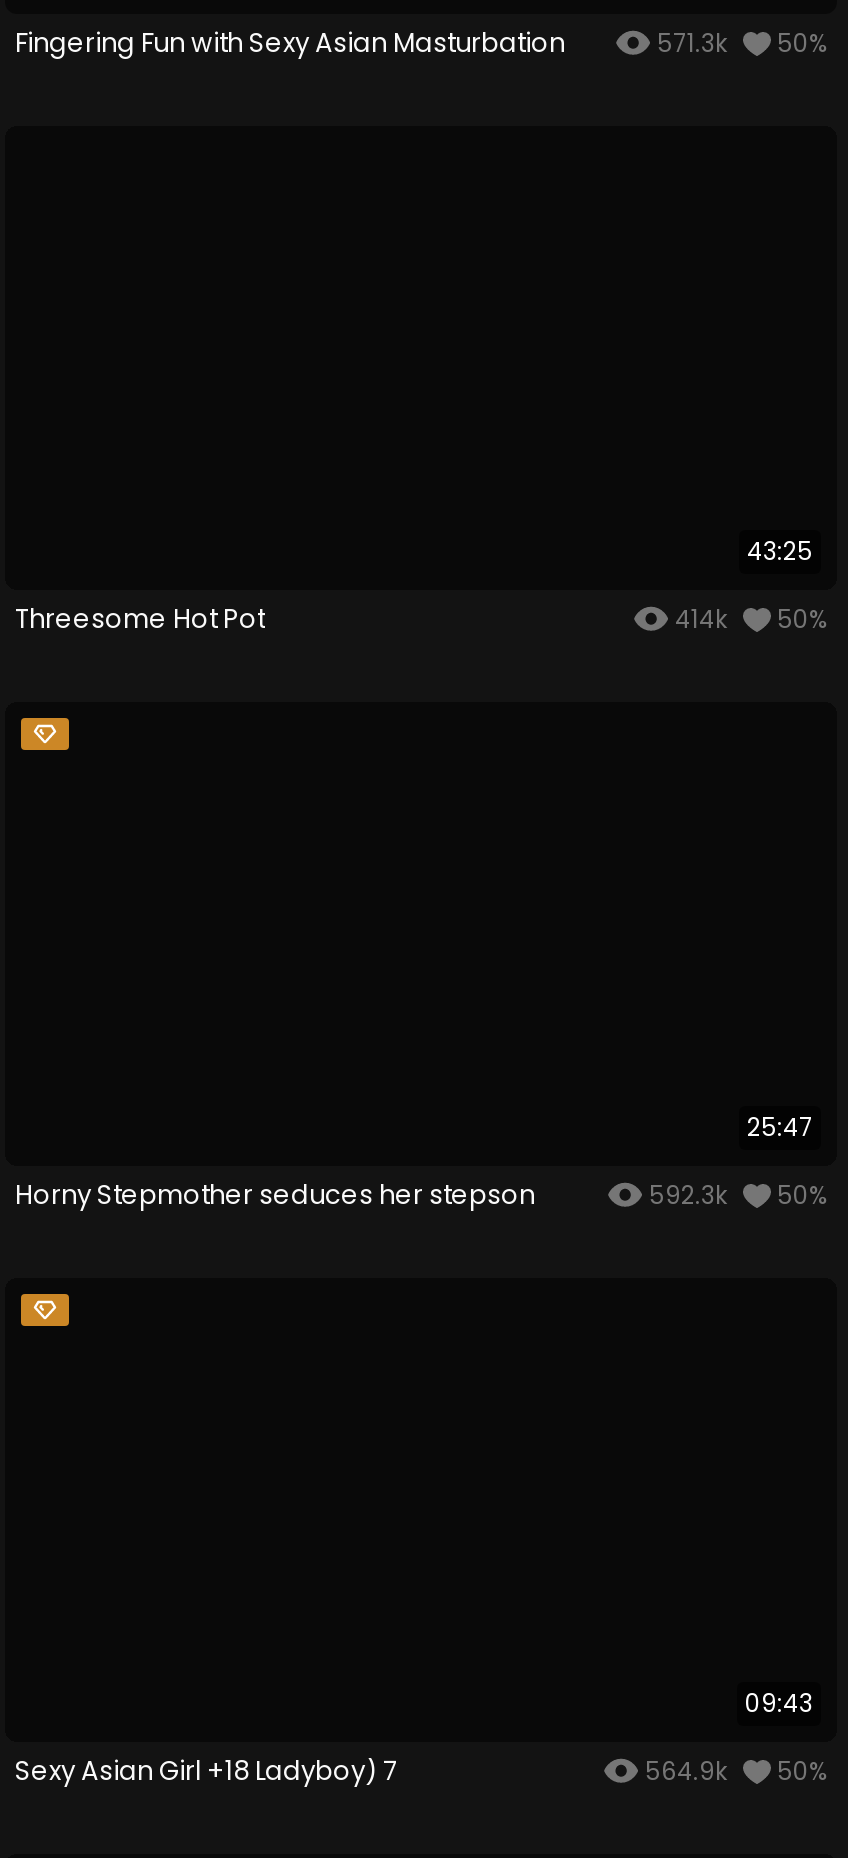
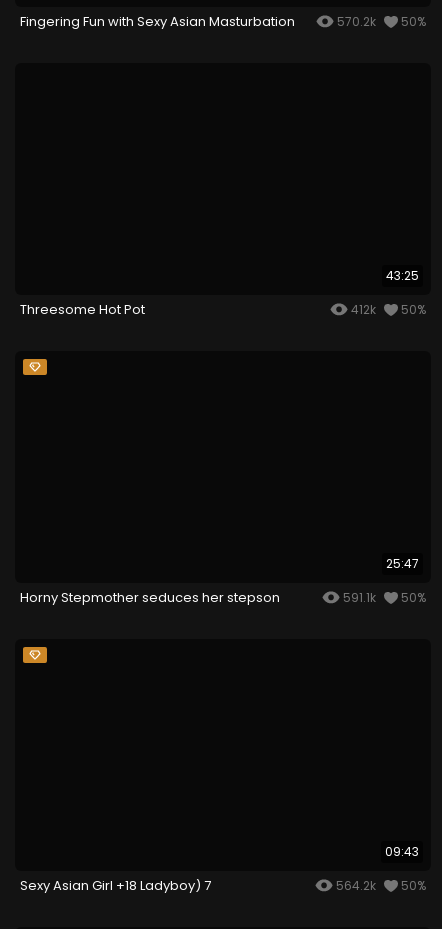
[651,26,827,60] 571.3k 50% -> [334,13,426,30] 570.2k 50%
[669,602,827,636] 414k 50% -> [348,301,426,318] 412k 50%
[643,1177,827,1211] 592.3k 50% -> [340,589,426,606] 591.1k 50%
[639,1753,827,1787] 564.9k 50% -> [333,876,426,893] 564.2k 50%

